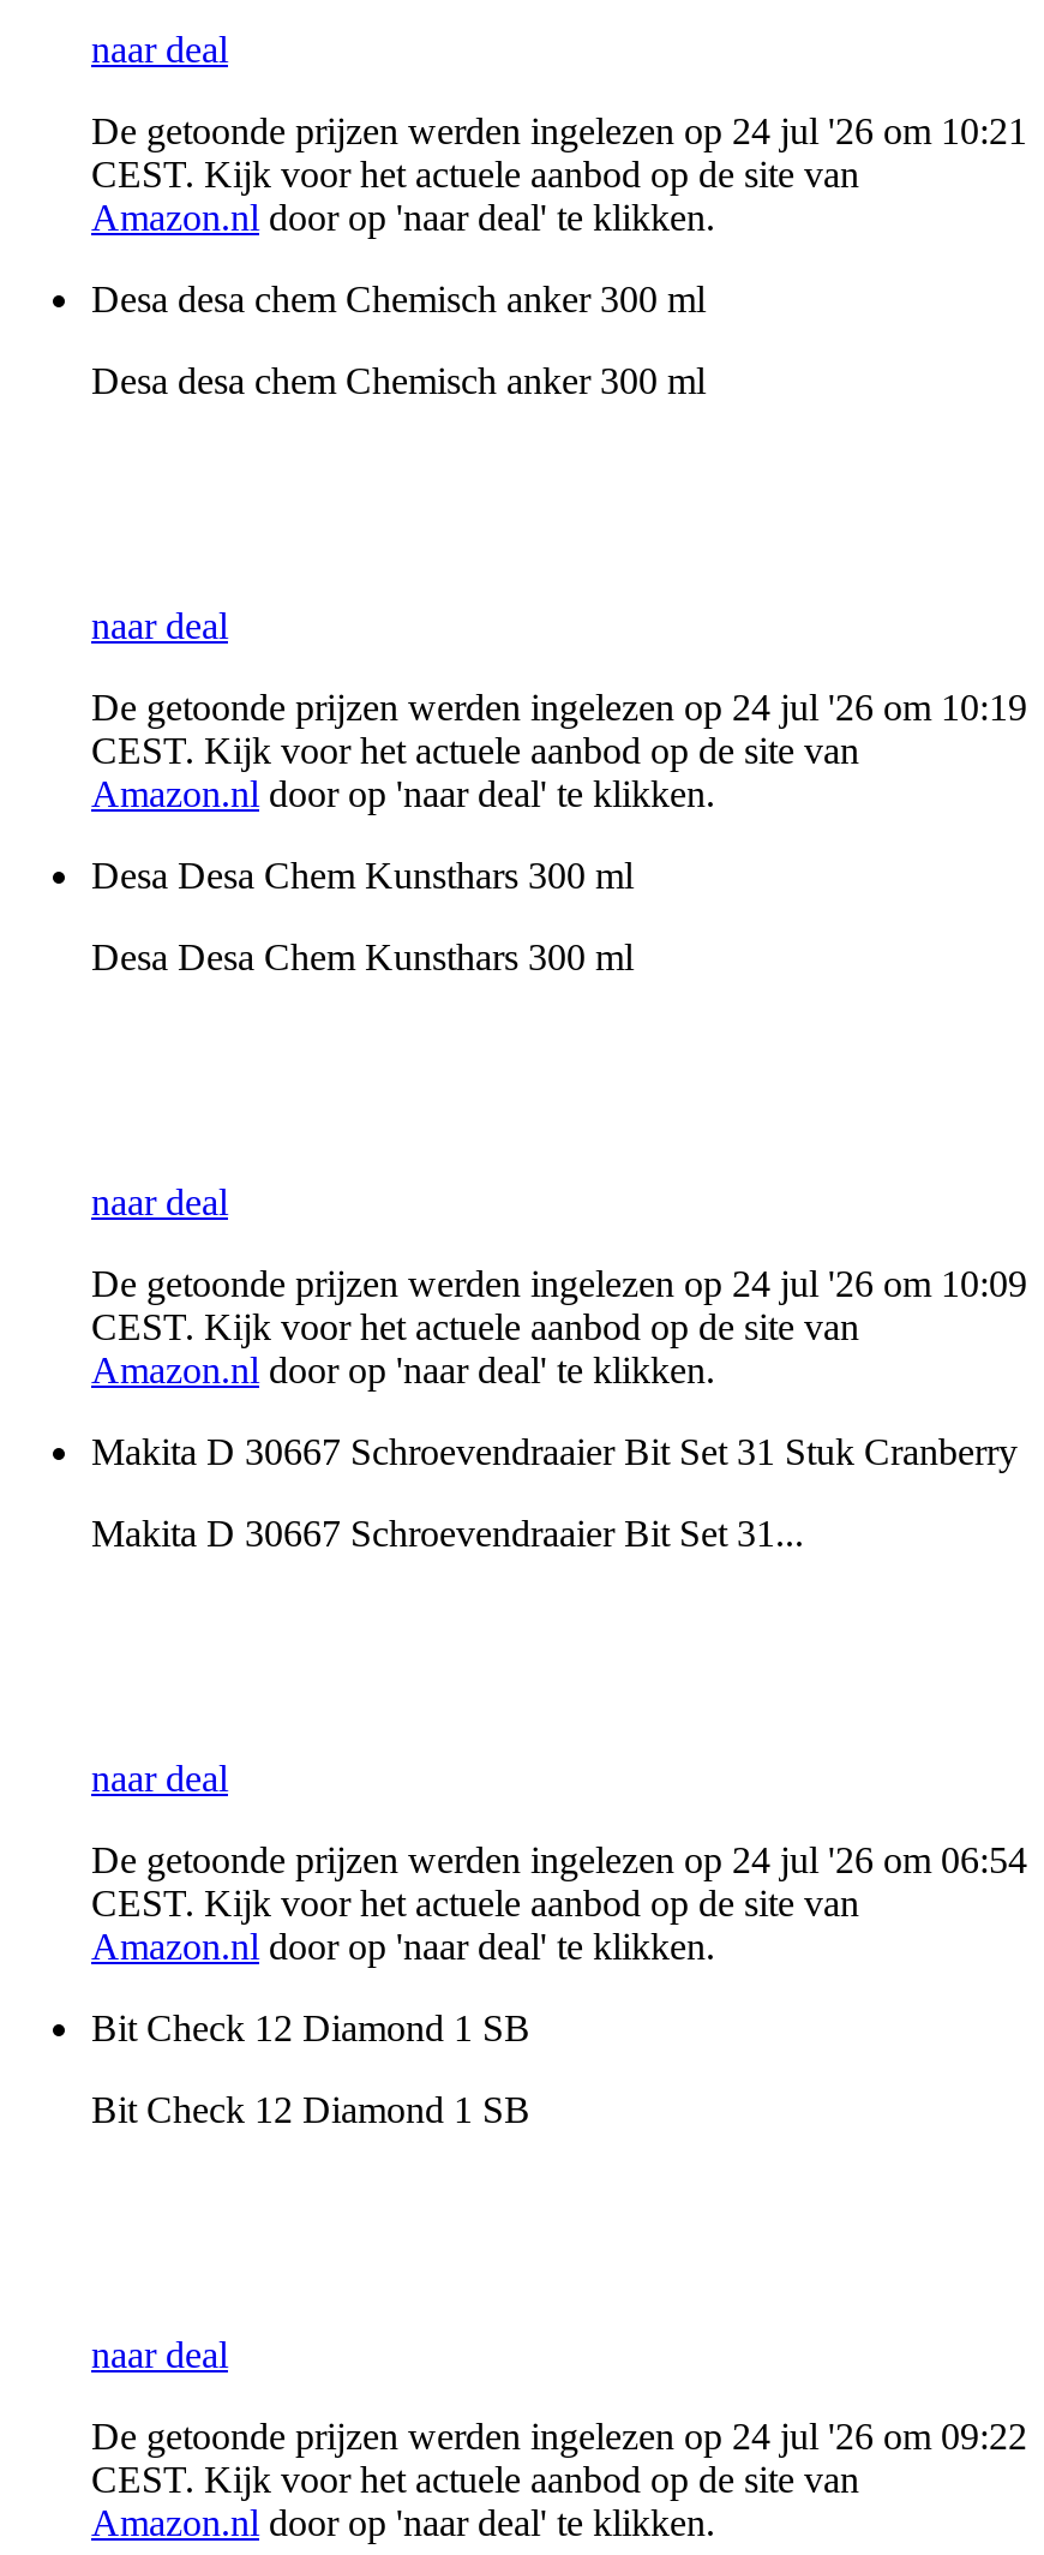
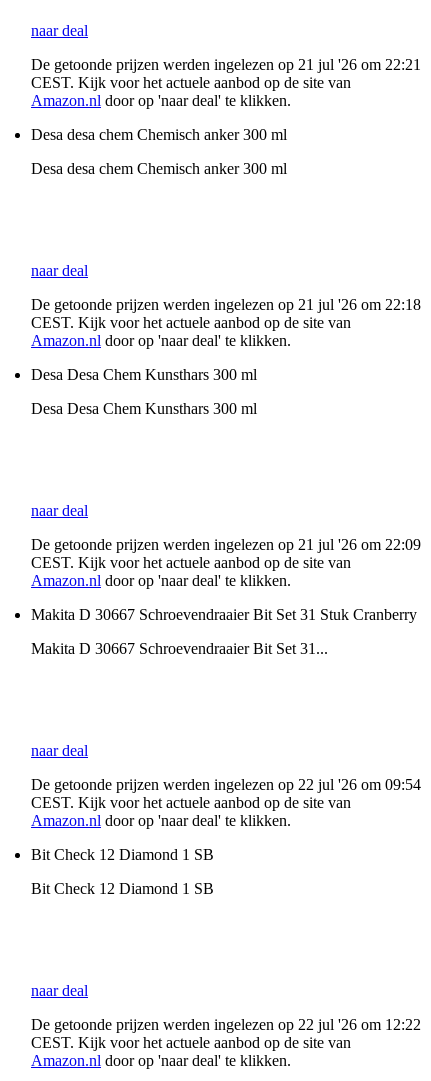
[91,110,1027,151] De getoonde prijzen werden ingelezen op 24 jul '26 om 10:21 -> [31,56,421,73] De getoonde prijzen werden ingelezen op 21 jul '26 om 22:21
[91,687,1027,728] De getoonde prijzen werden ingelezen op 24 jul '26 om 10:19 -> [31,296,421,313] De getoonde prijzen werden ingelezen op 21 jul '26 om 22:18
[91,1263,1027,1304] De getoonde prijzen werden ingelezen op 24 jul '26 om 10:09 -> [31,536,421,553] De getoonde prijzen werden ingelezen op 21 jul '26 om 22:09
[91,1839,1027,1880] De getoonde prijzen werden ingelezen op 24 jul '26 om 06:54 -> [31,776,421,793] De getoonde prijzen werden ingelezen op 22 jul '26 om 09:54
[91,2416,1027,2457] De getoonde prijzen werden ingelezen op 24 jul '26 om 09:22 -> [31,1016,421,1033] De getoonde prijzen werden ingelezen op 22 jul '26 om 12:22

